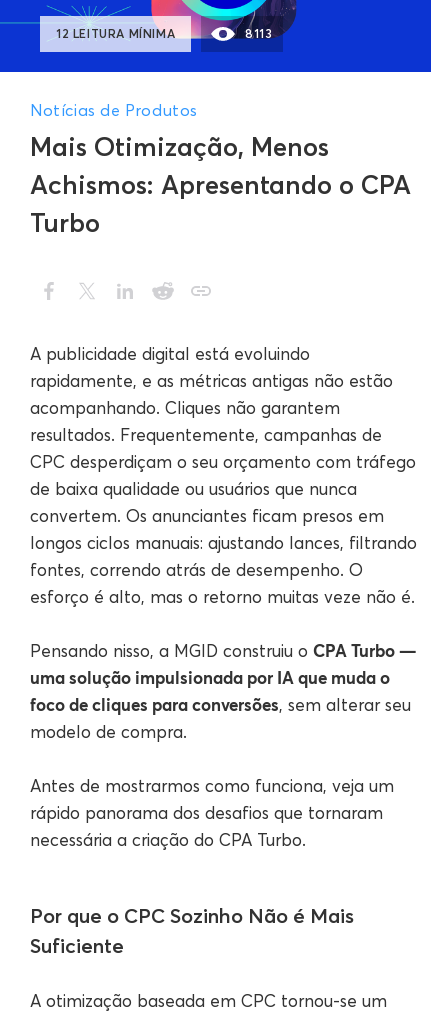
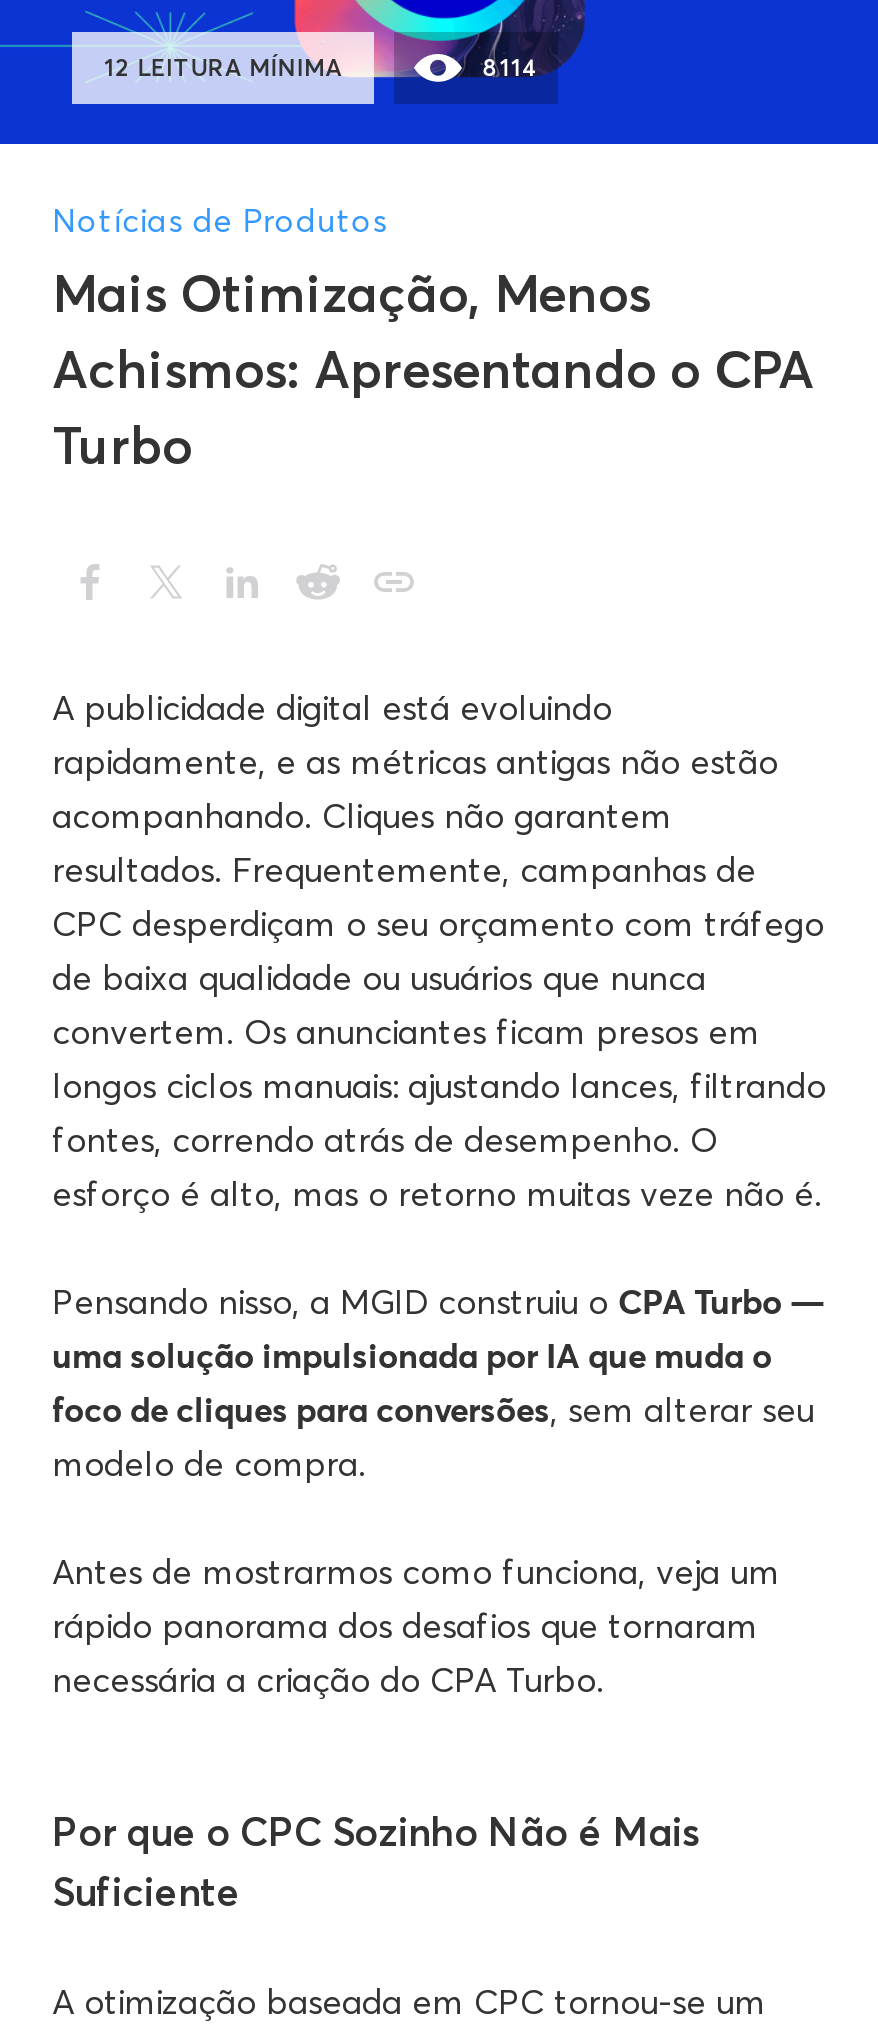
[245,26,273,41] 8113 -> [482,51,537,81] 8114

